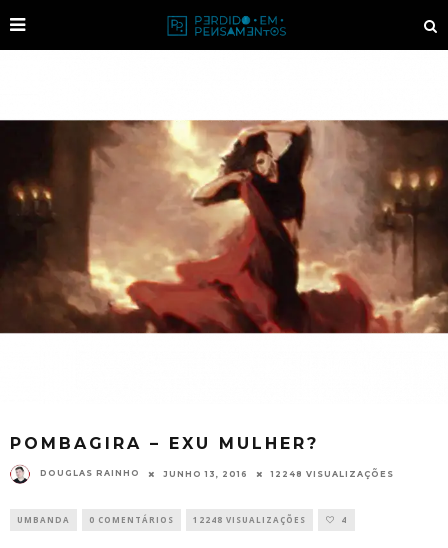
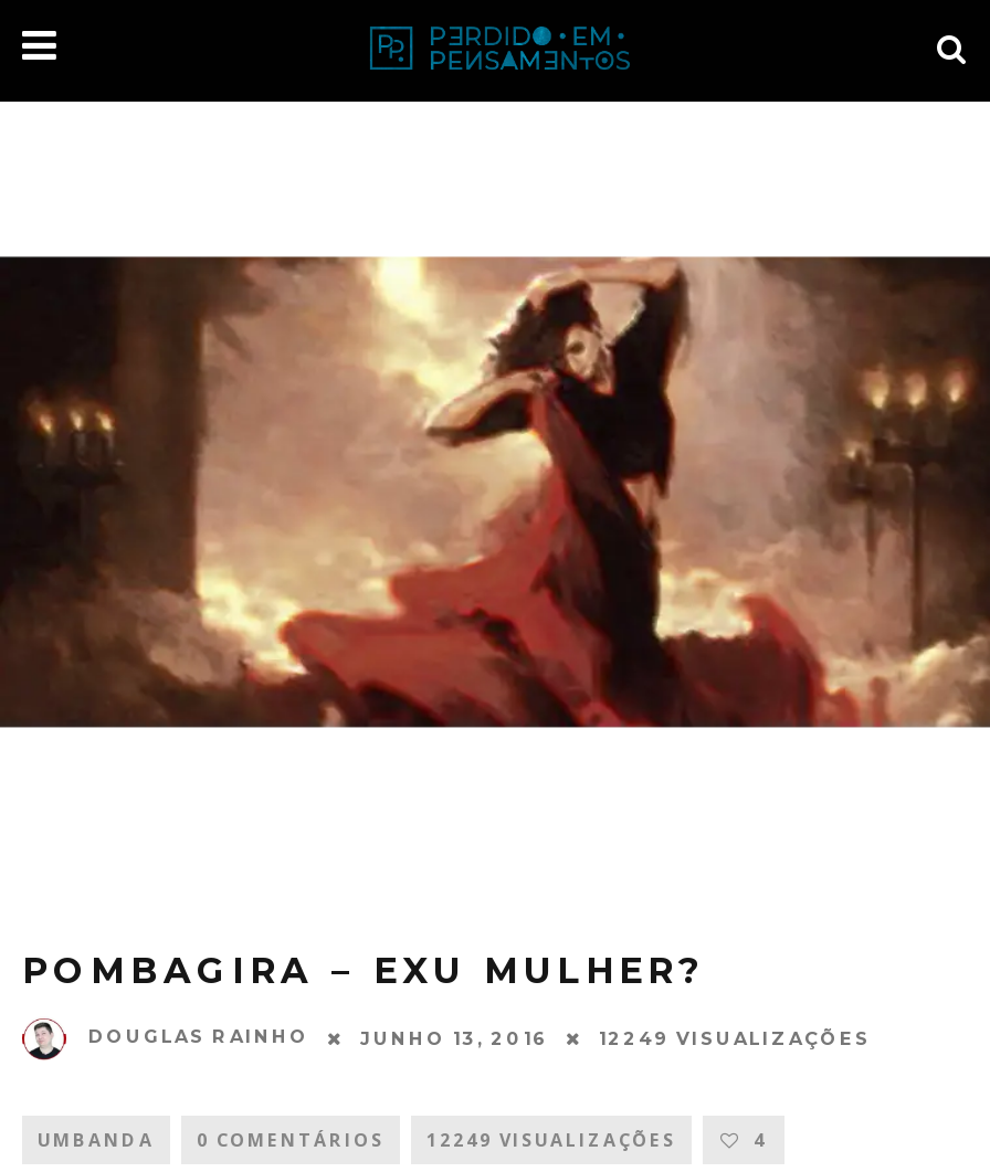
[271,469,394,479] 12248 VISUALIZAÇÕES -> [599,1028,871,1050] 12249 VISUALIZAÇÕES
[193,514,306,525] 12248 VISUALIZAÇÕES -> [426,1127,676,1151] 12249 VISUALIZAÇÕES

